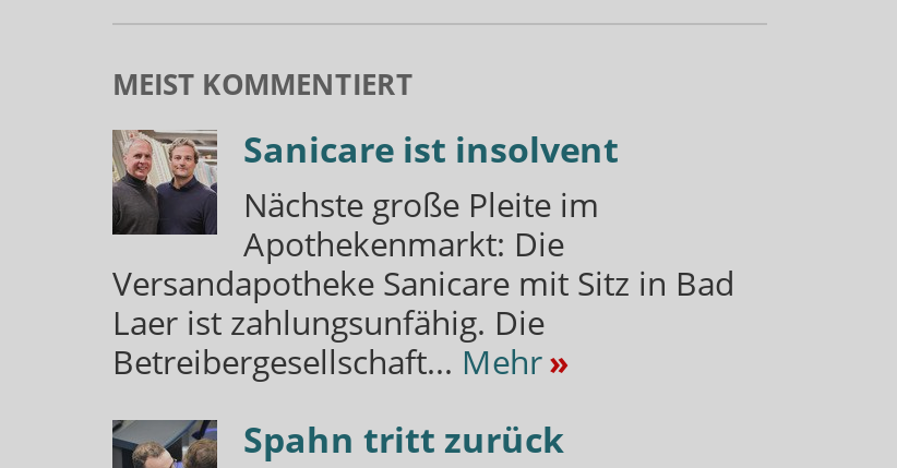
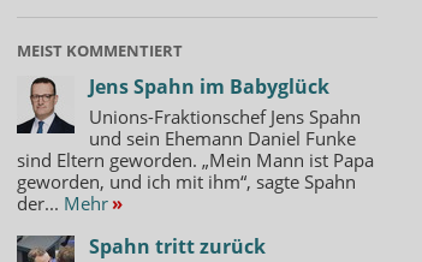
[110,126,734,383] [image] | Sanicare ist insolvent | Nächste große Pleite im | Apothekenmarkt: Die | Versandapotheke Sanicare mit Sitz in Bad | Laer ist zahlungsunfähig. Die | Betreibergesellschaft... Mehr » -> [17,73,374,215] [image] | Jens Spahn im Babyglück | Unions-Fraktionschef Jens Spahn | und sein Ehemann Daniel Funke | sind Eltern geworden. „Mein Mann ist Papa | geworden, und ich mit ihm“, sagte Spahn | der... Mehr »

